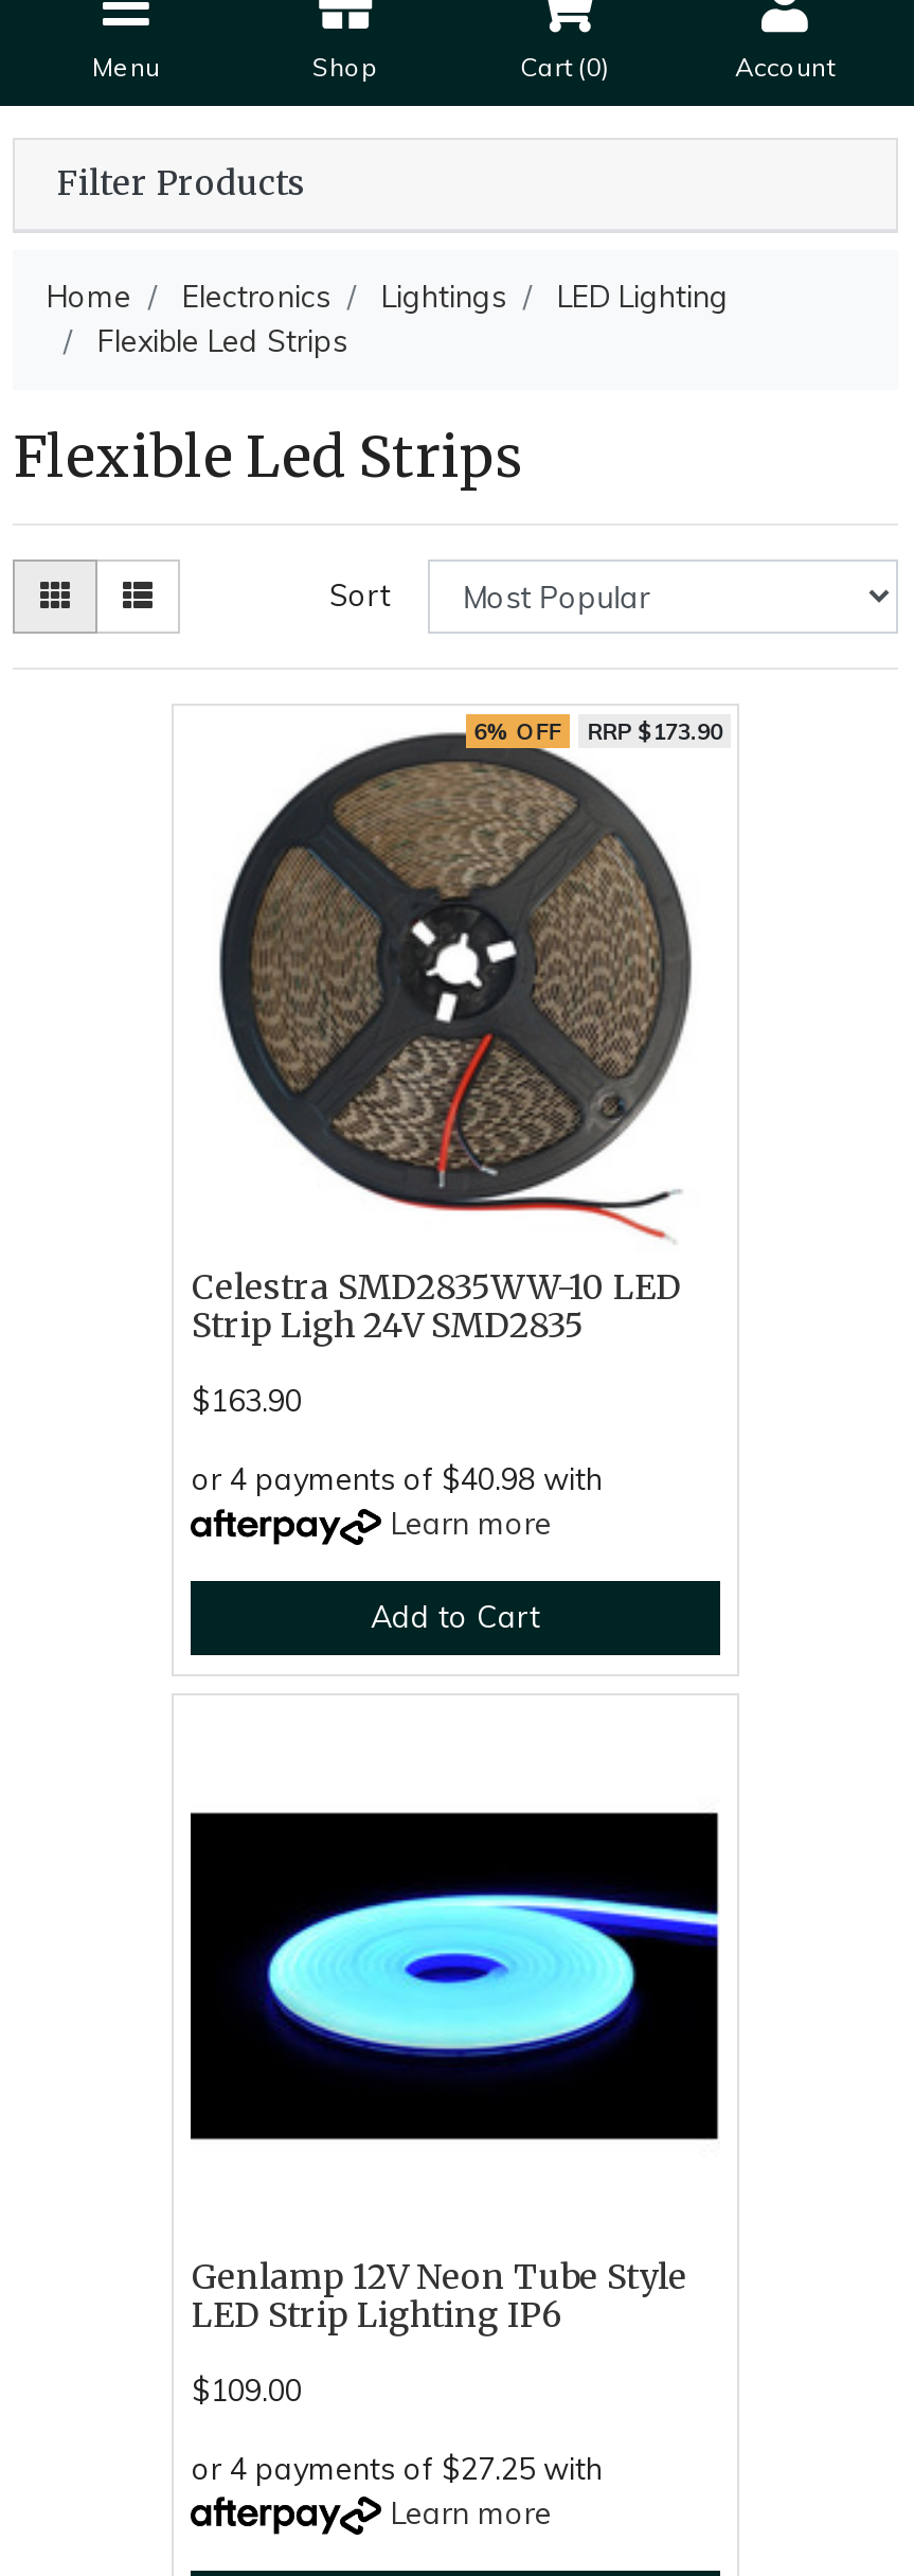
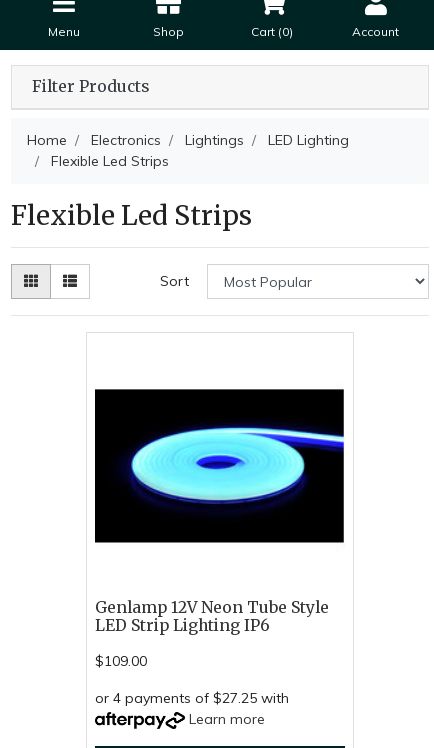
[191,716,723,1240] [image] | 6% OFF | RRP $173.90 -> none
[192,1267,681,1636] Celestra SMD2835WW-10 LED | Strip Ligh 24V SMD2835 | $163.90 | or 4 payments of $40.98 with | Learn more | Add to Cart -> none

